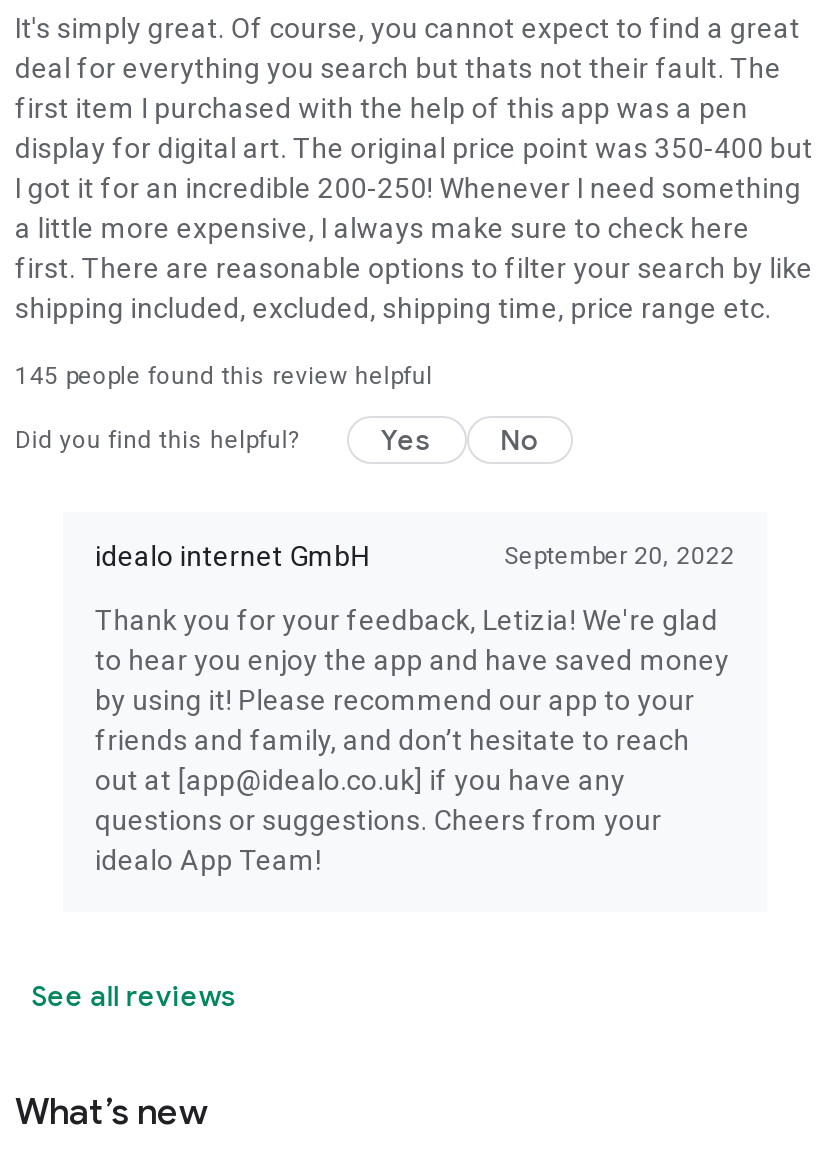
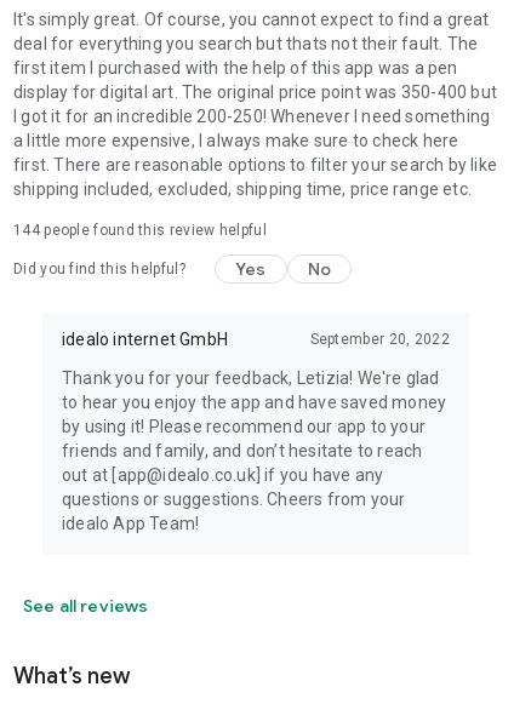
[15,362,433,390] 145 people found this review helpful -> [13,222,266,239] 144 people found this review helpful

